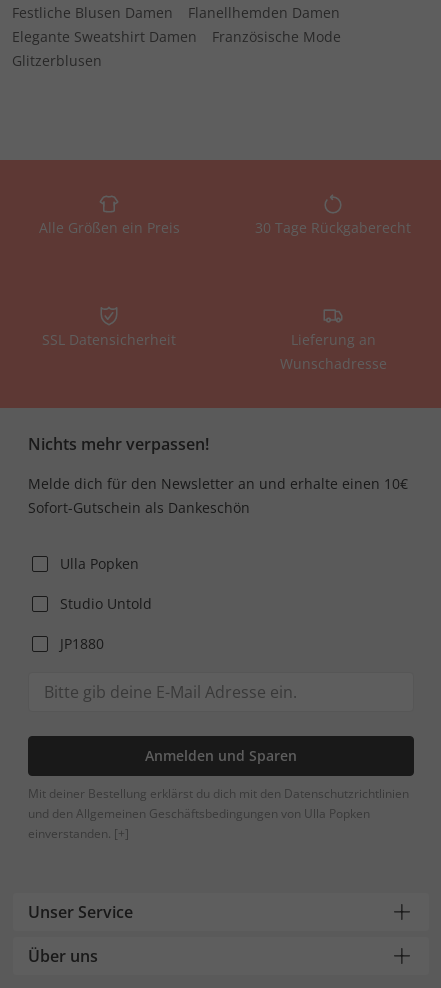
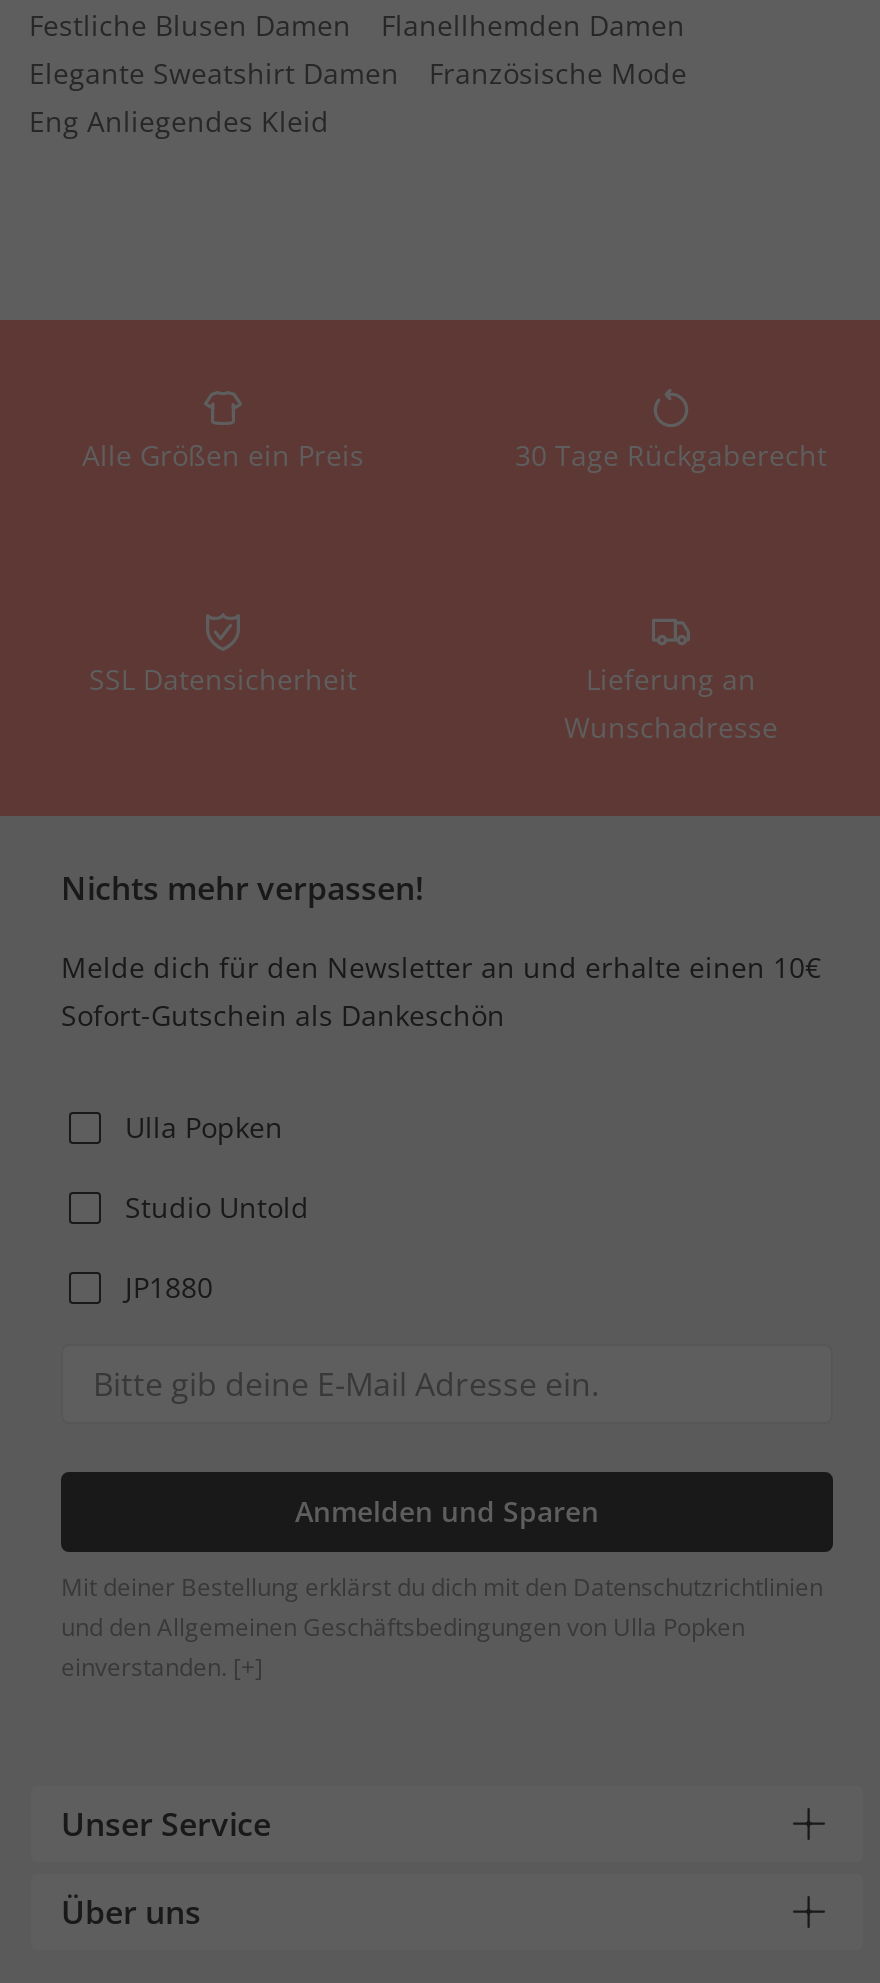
[12,51,102,70] Glitzerblusen -> [29,102,329,140] Eng Anliegendes Kleid

